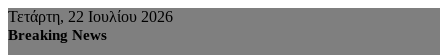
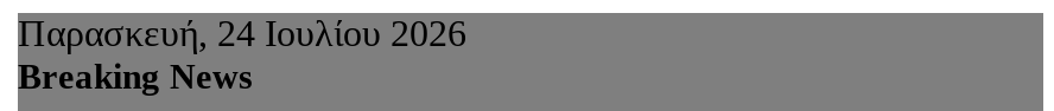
[8,8,173,25] Τετάρτη, 22 Ιουλίου 2026 -> [18,13,466,53] Παρασκευή, 24 Ιουλίου 2026

